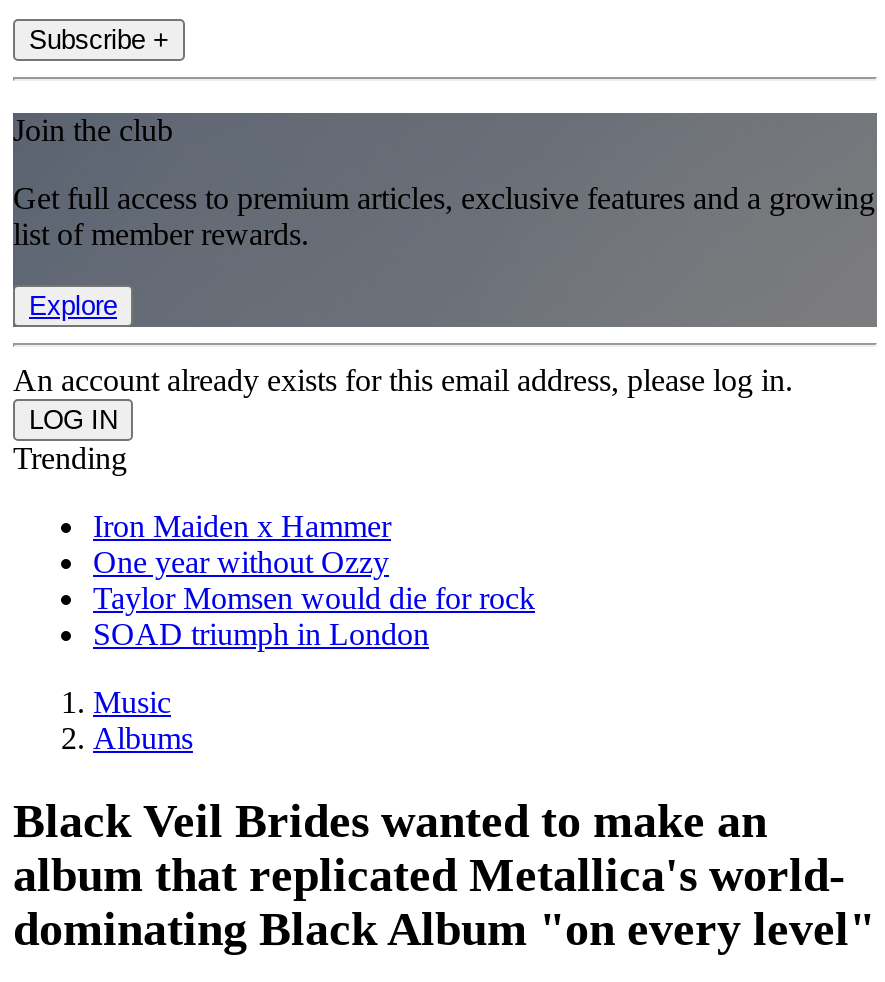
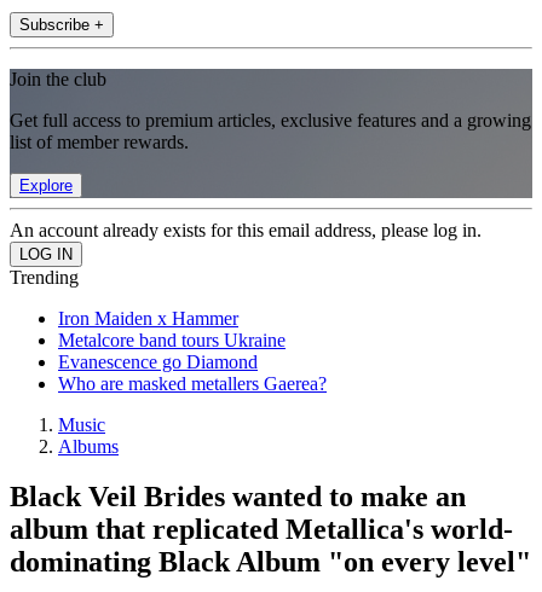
[93,544,535,650] One year without Ozzy | Taylor Momsen would die for rock | SOAD triumph in London -> [58,329,327,393] Metalcore band tours Ukraine | Evanescence go Diamond | Who are masked metallers Gaerea?

